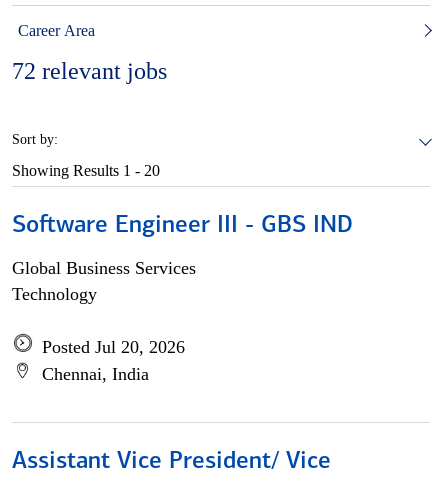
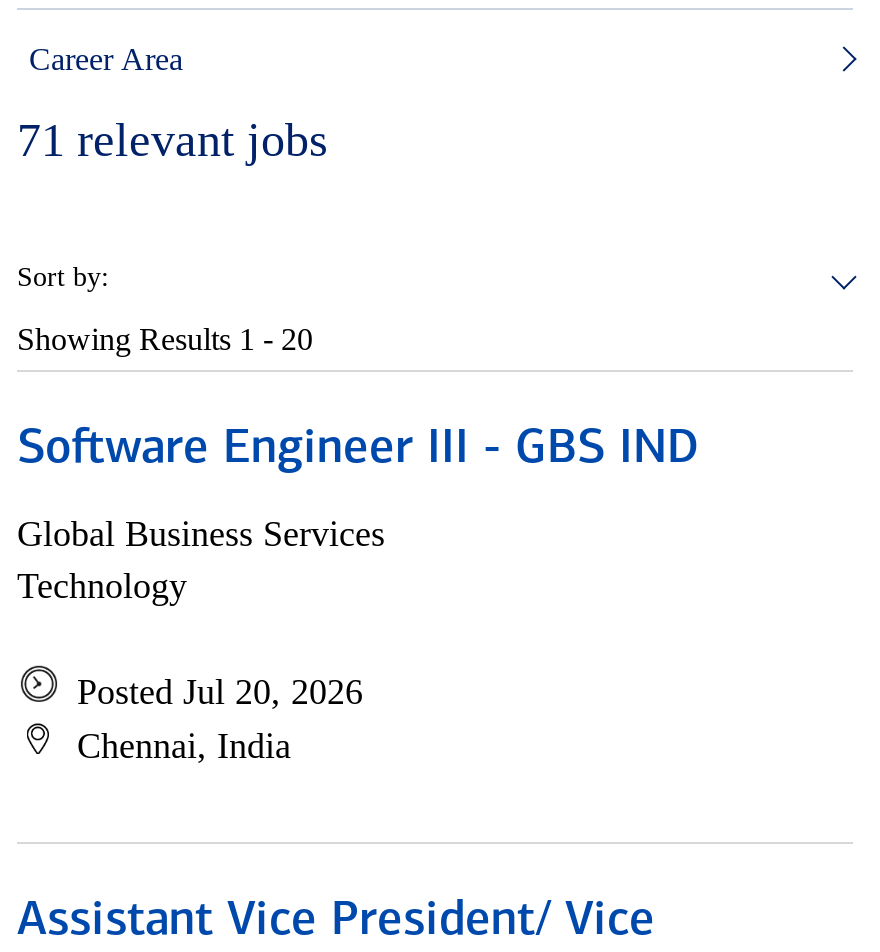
[12,58,167,84] 72 relevant jobs -> [17,114,327,166] 71 relevant jobs

